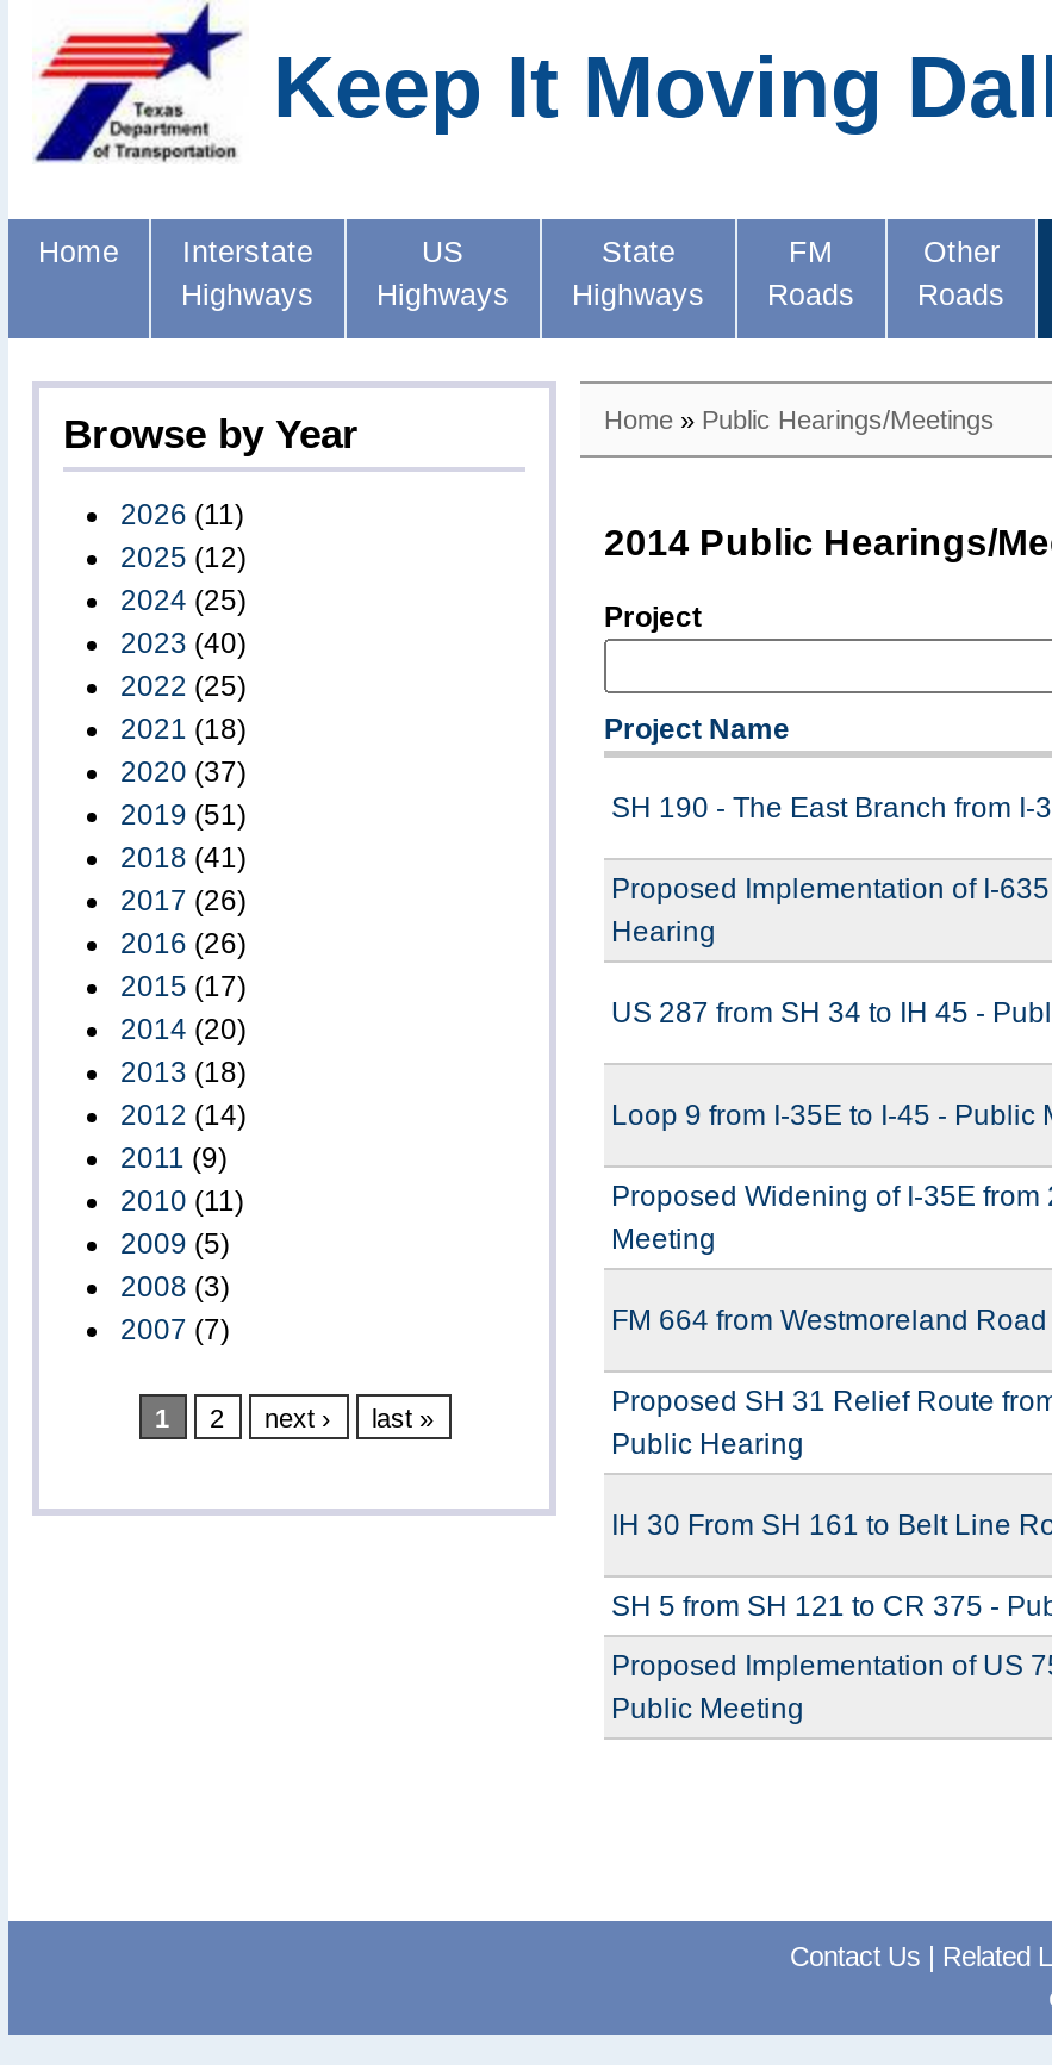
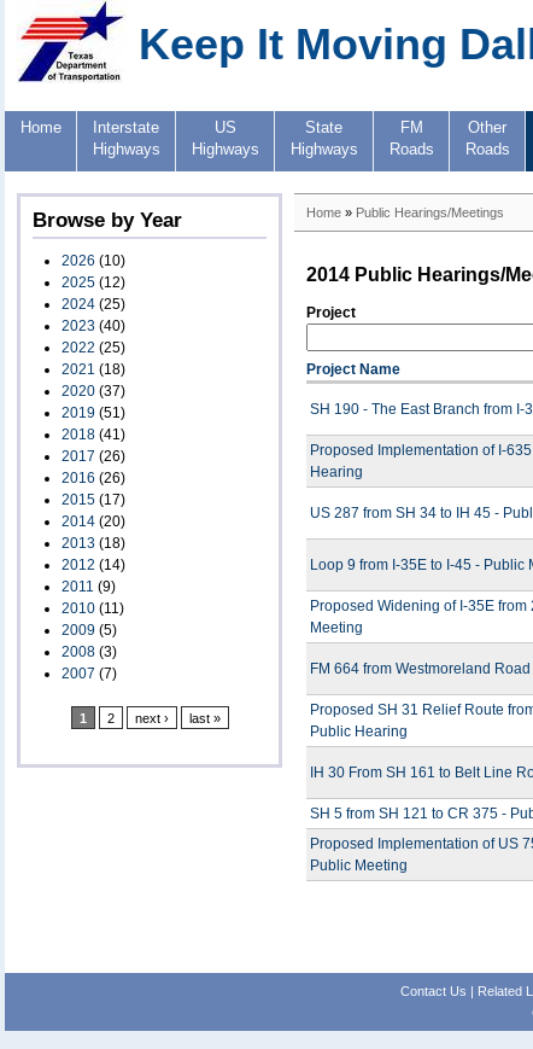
[120,497,244,530] 2026 (11) -> [61,252,125,269] 2026 (10)

